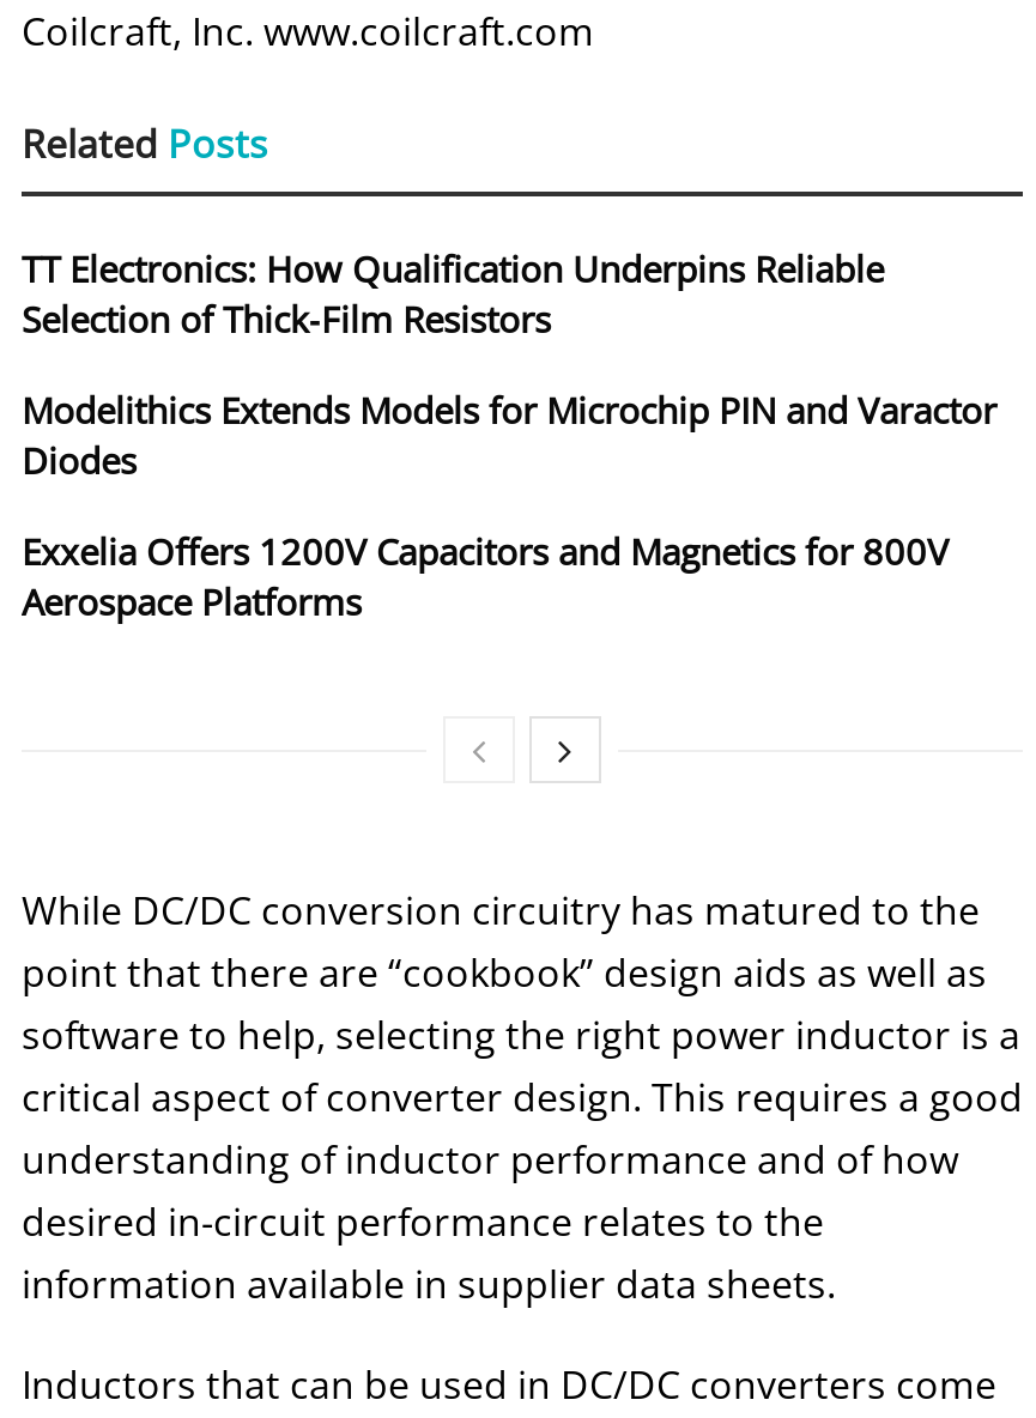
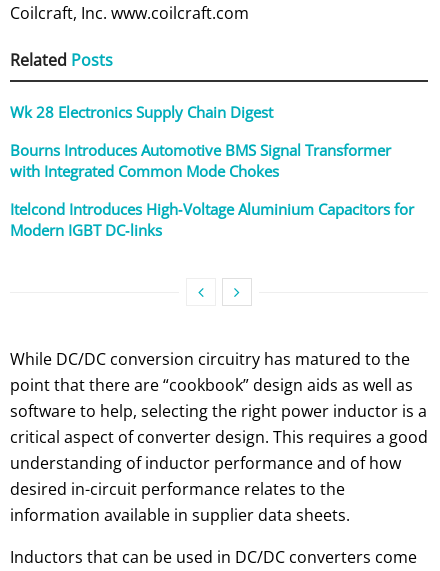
[22,245,884,343] TT Electronics: How Qualification Underpins Reliable | Selection of Thick‑Film Resistors -> [10,102,273,122] Wk 28 Electronics Supply Chain Digest
[22,386,996,485] Modelithics Extends Models for Microchip PIN and Varactor | Diodes -> [10,140,391,181] Bourns Introduces Automotive BMS Signal Transformer | with Integrated Common Mode Chokes
[22,528,949,626] Exxelia Offers 1200V Capacitors and Magnetics for 800V | Aerospace Platforms -> [10,199,414,240] Itelcond Introduces High‑Voltage Aluminium Capacitors for | Modern IGBT DC‑links

